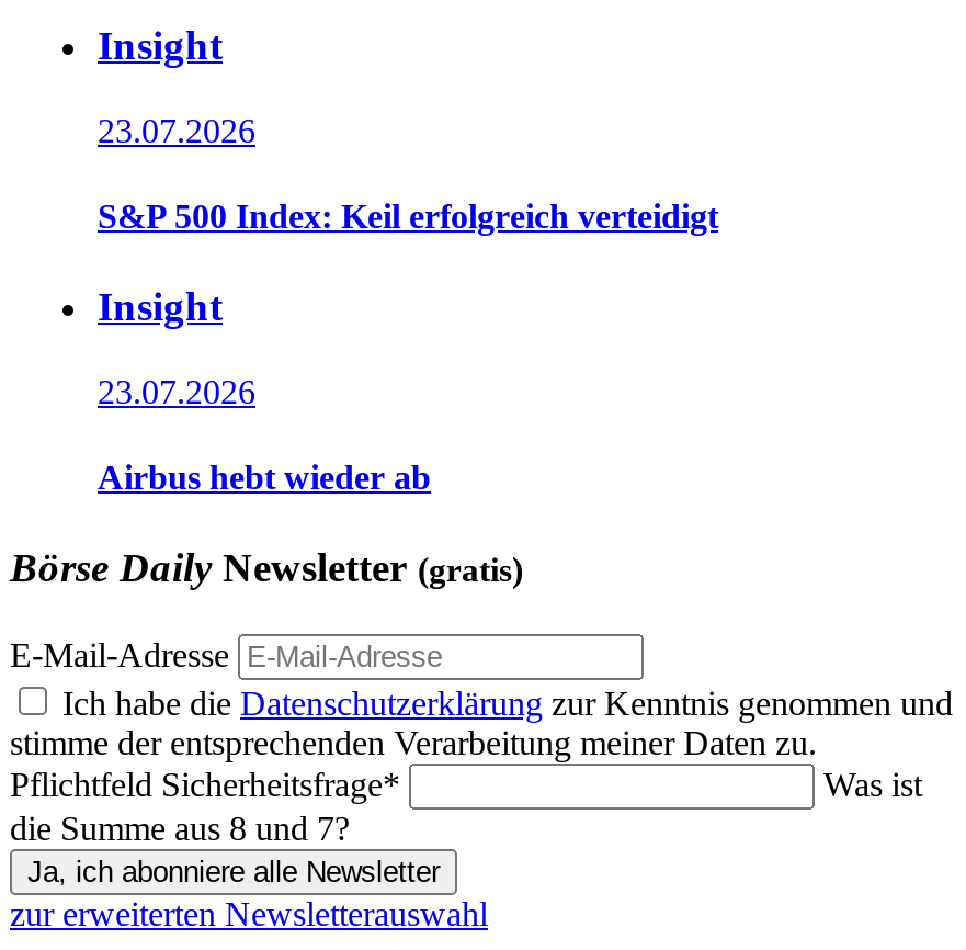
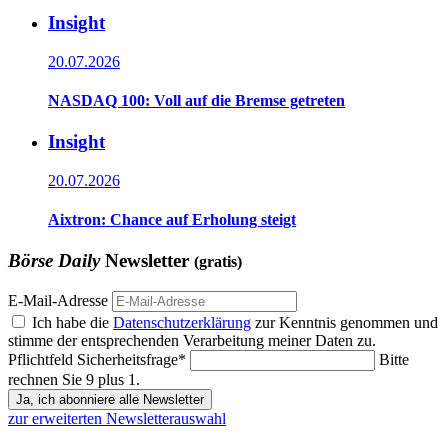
[98,111,255,148] 23.07.2026 -> [48,52,120,69] 20.07.2026
[98,197,718,234] S&P 500 Index: Keil erfolgreich verteidigt -> [48,92,345,109] NASDAQ 100: Voll auf die Bremse getreten
[98,373,255,410] 23.07.2026 -> [48,172,120,189] 20.07.2026
[98,459,431,496] Airbus hebt wieder ab -> [48,211,296,228] Aixtron: Chance auf Erholung steigt
[10,766,922,847] Was ist | die Summe aus 8 und 7? -> [8,351,409,388] Bitte | rechnen Sie 9 plus 1.

